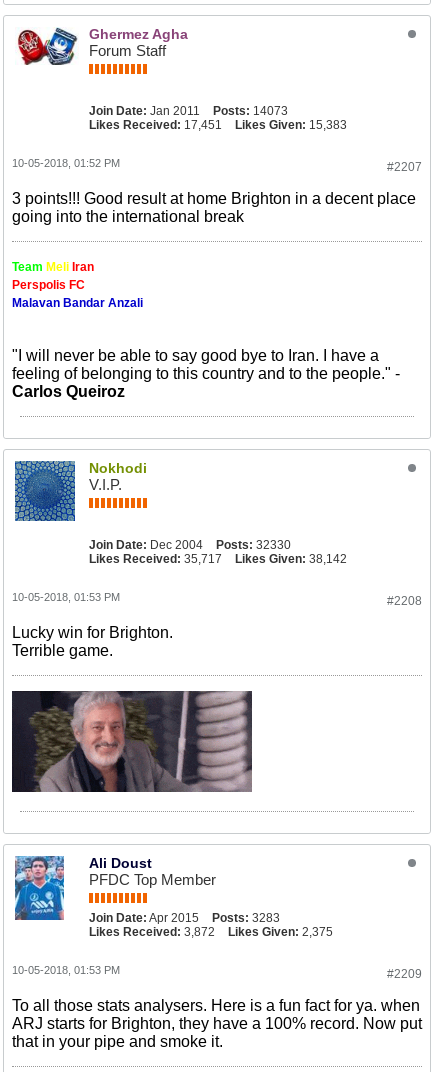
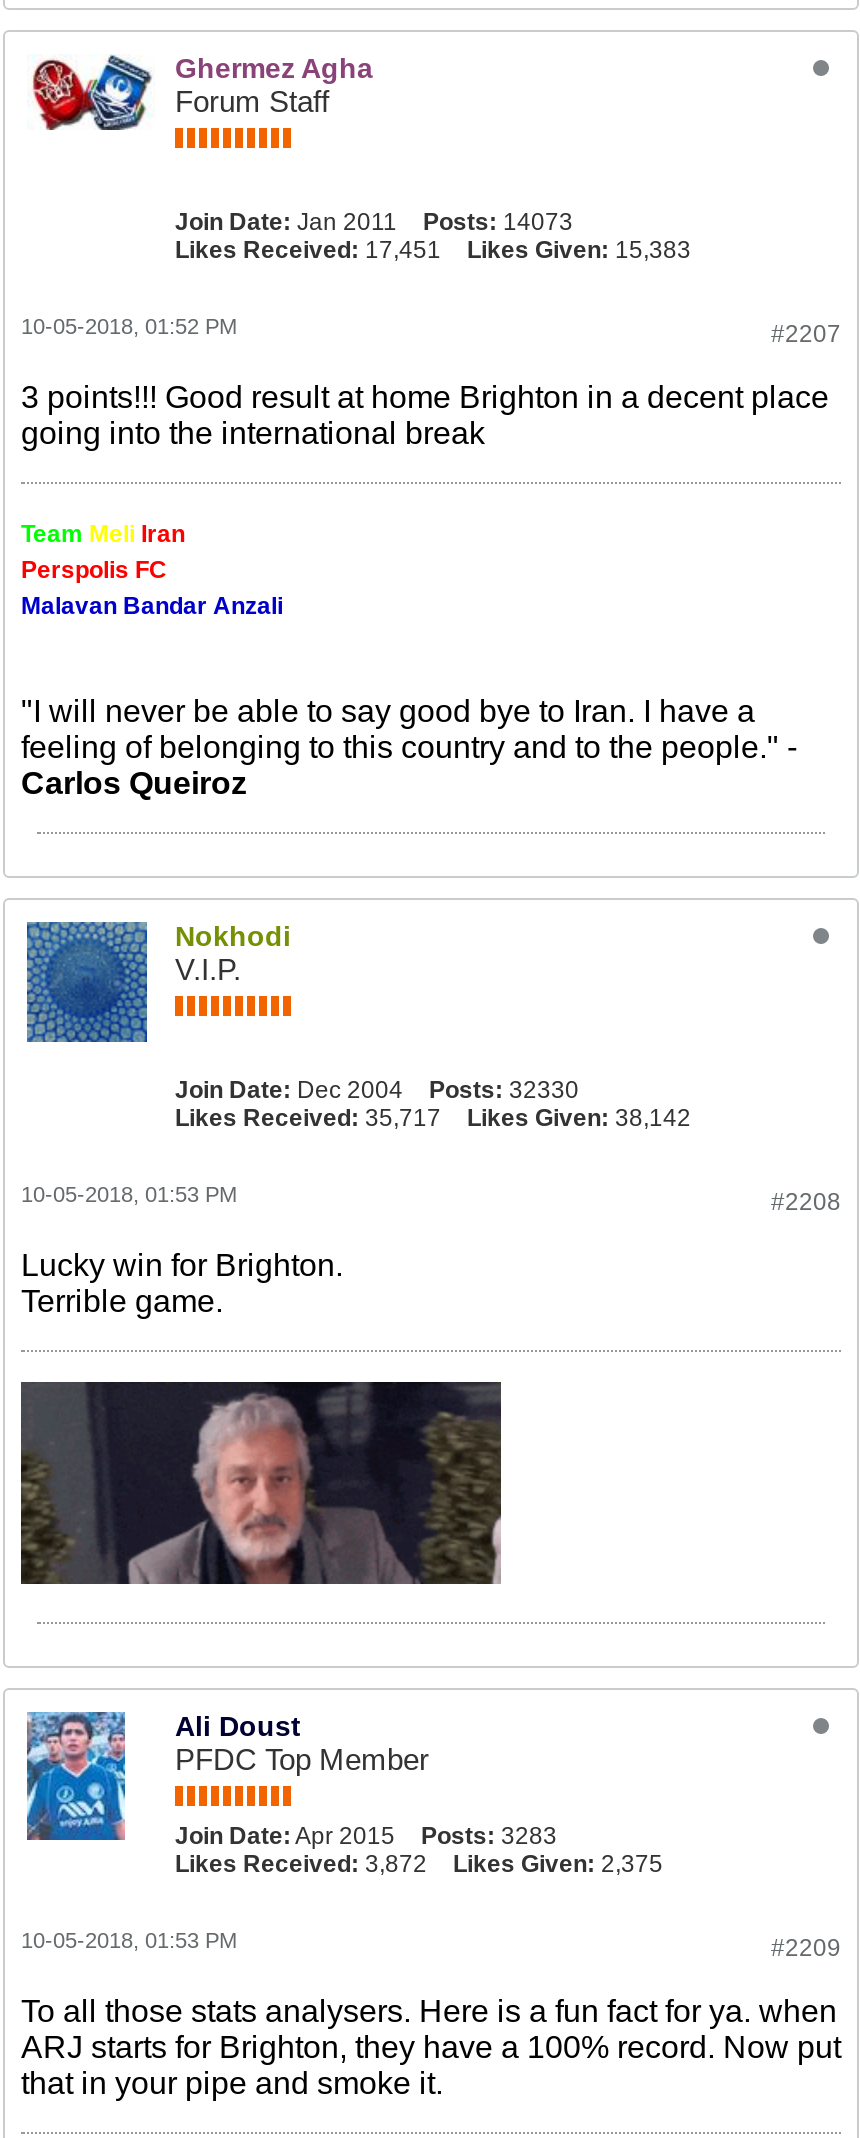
[12,690,253,793] [image] -> [21,1380,501,1586] [image]

